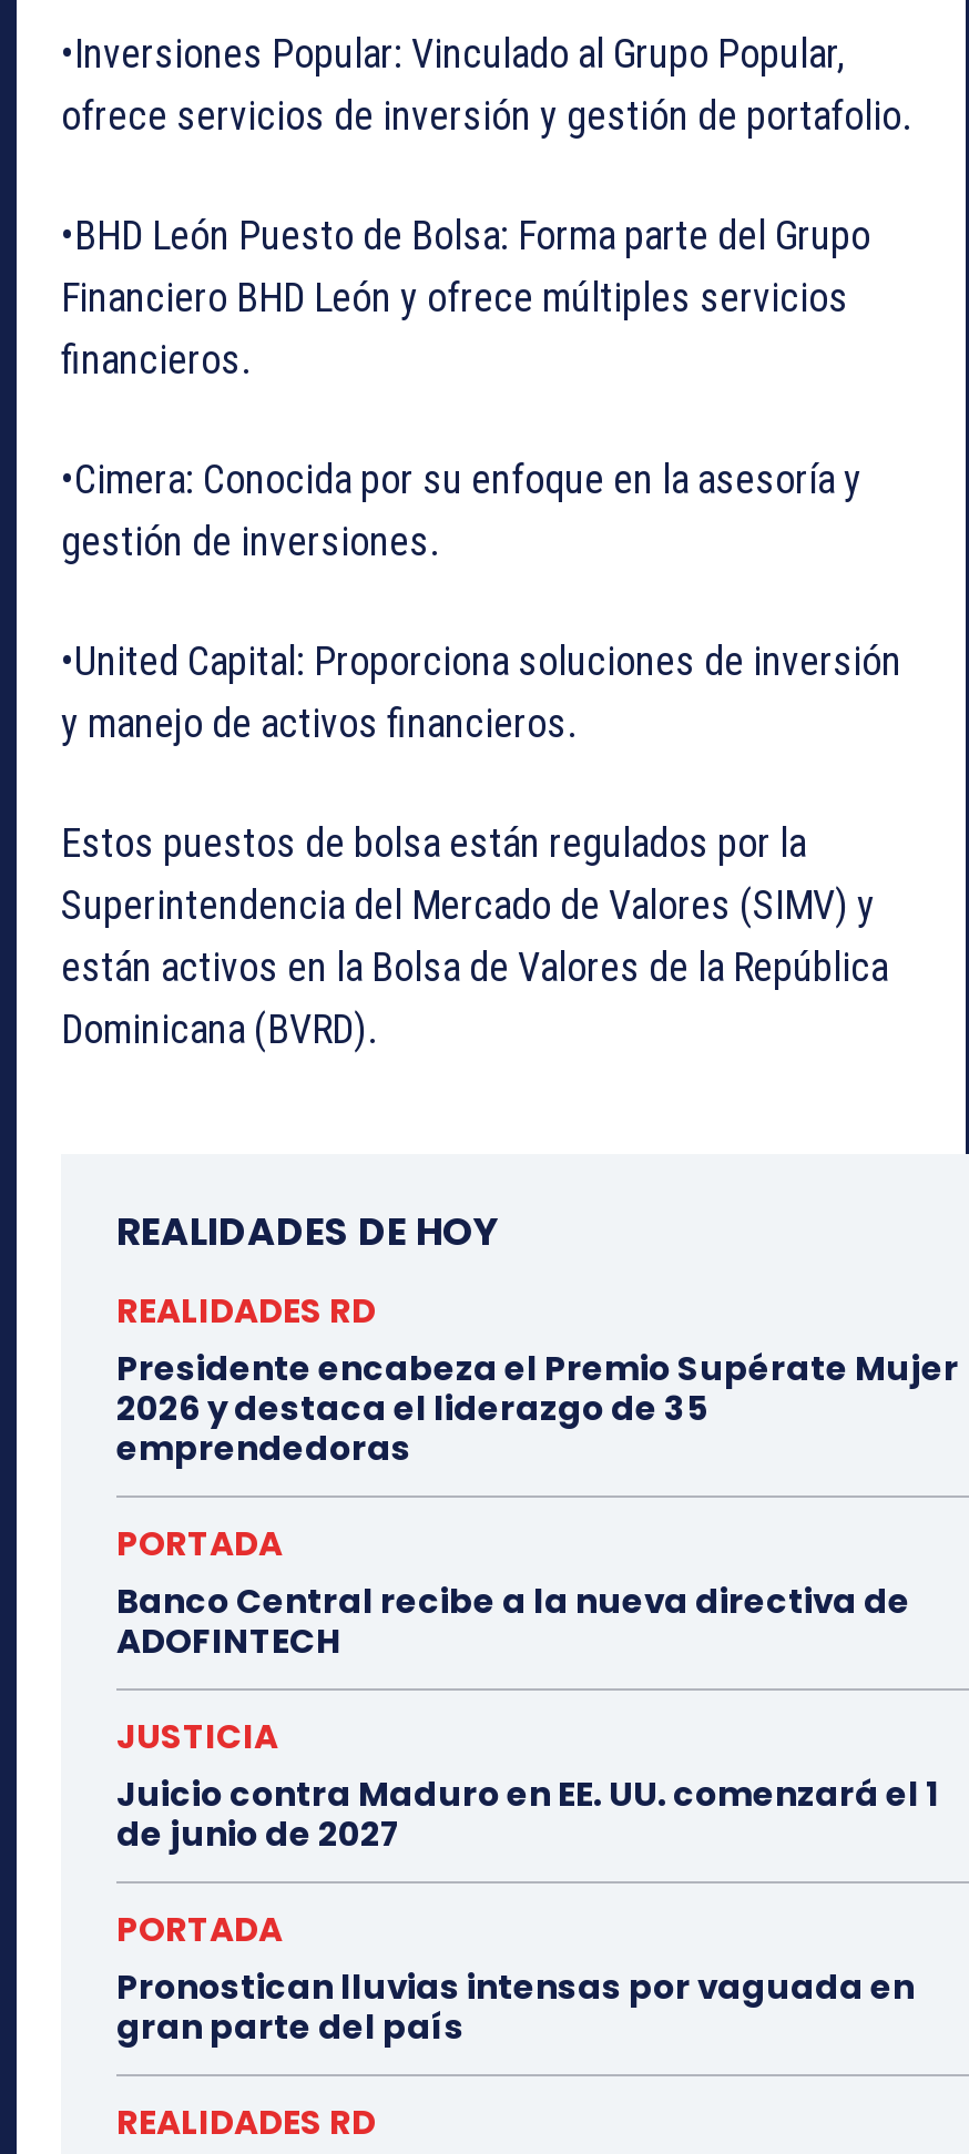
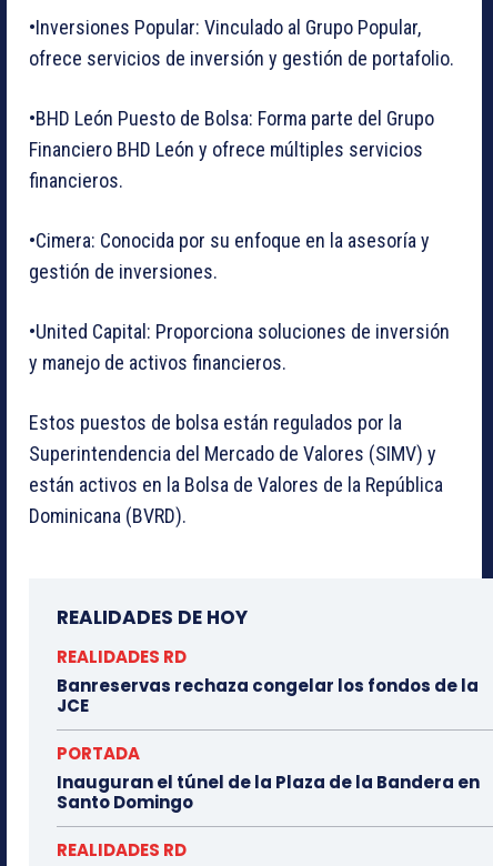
[116,1345,959,1471] Presidente encabeza el Premio Supérate Mujer | 2026 y destaca el liderazgo de 35 | emprendedoras -> [57,674,479,717] Banreservas rechaza congelar los fondos de la | JCE
[116,1578,939,2050] Banco Central recibe a la nueva directiva de | ADOFINTECH | JUSTICIA | Juicio contra Maduro en EE. UU. comenzará el 1 | de junio de 2027 | PORTADA | Pronostican lluvias intensas por vaguada en | gran parte del país -> [57,771,480,814] Inauguran el túnel de la Plaza de la Bandera en | Santo Domingo

